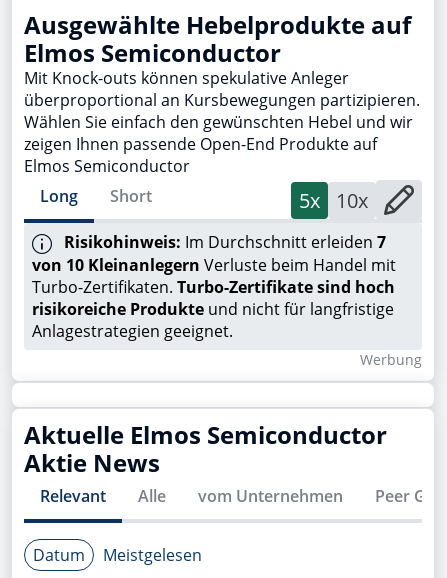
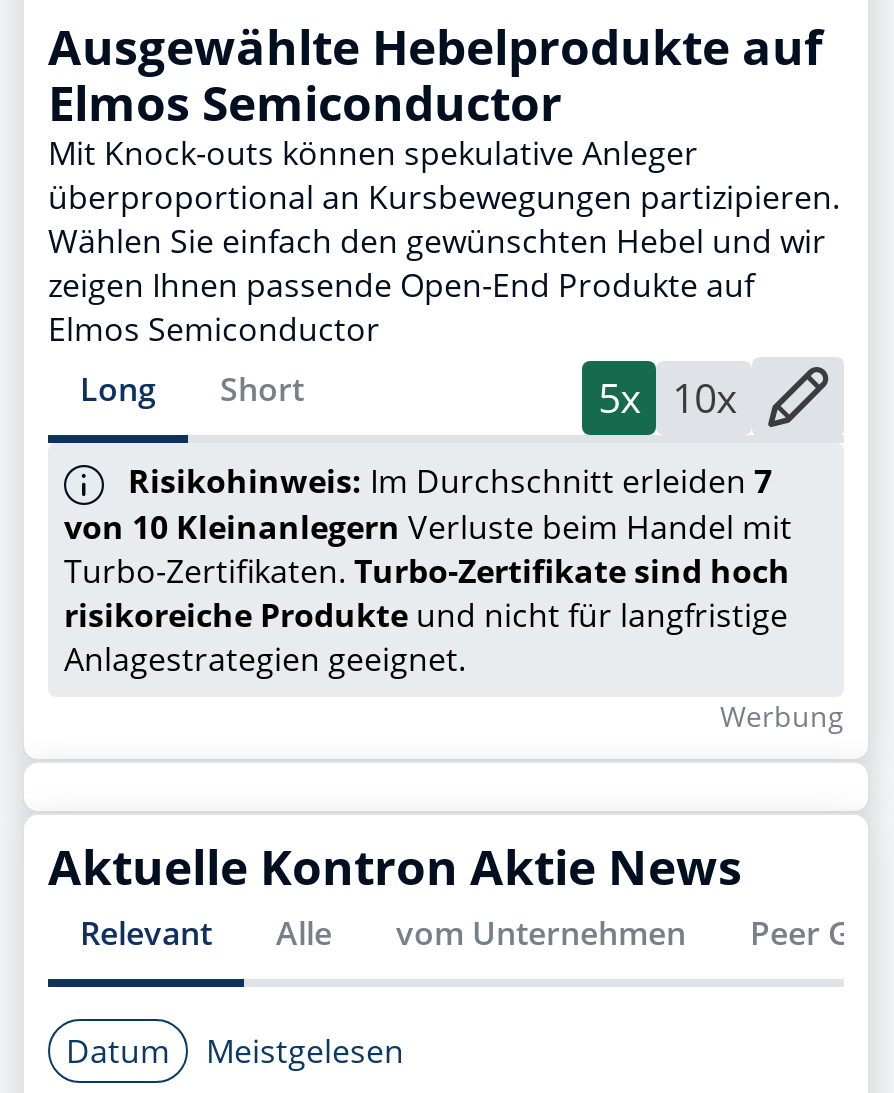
[24,418,387,479] Aktuelle Elmos Semiconductor | Aktie News -> [48,832,742,898] Aktuelle Kontron Aktie News

